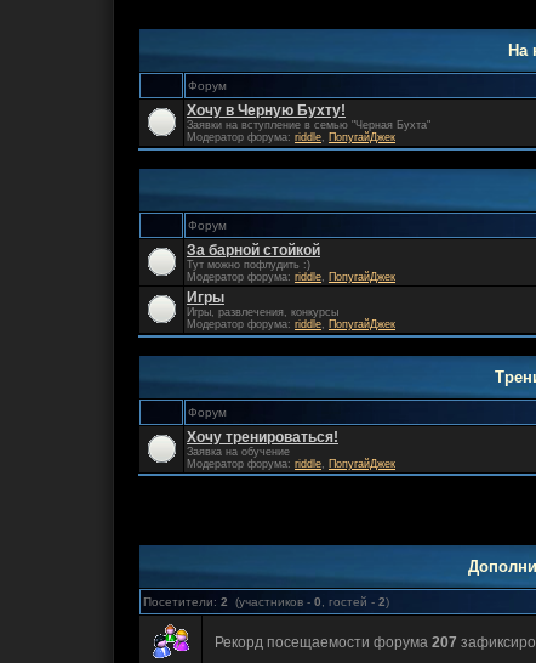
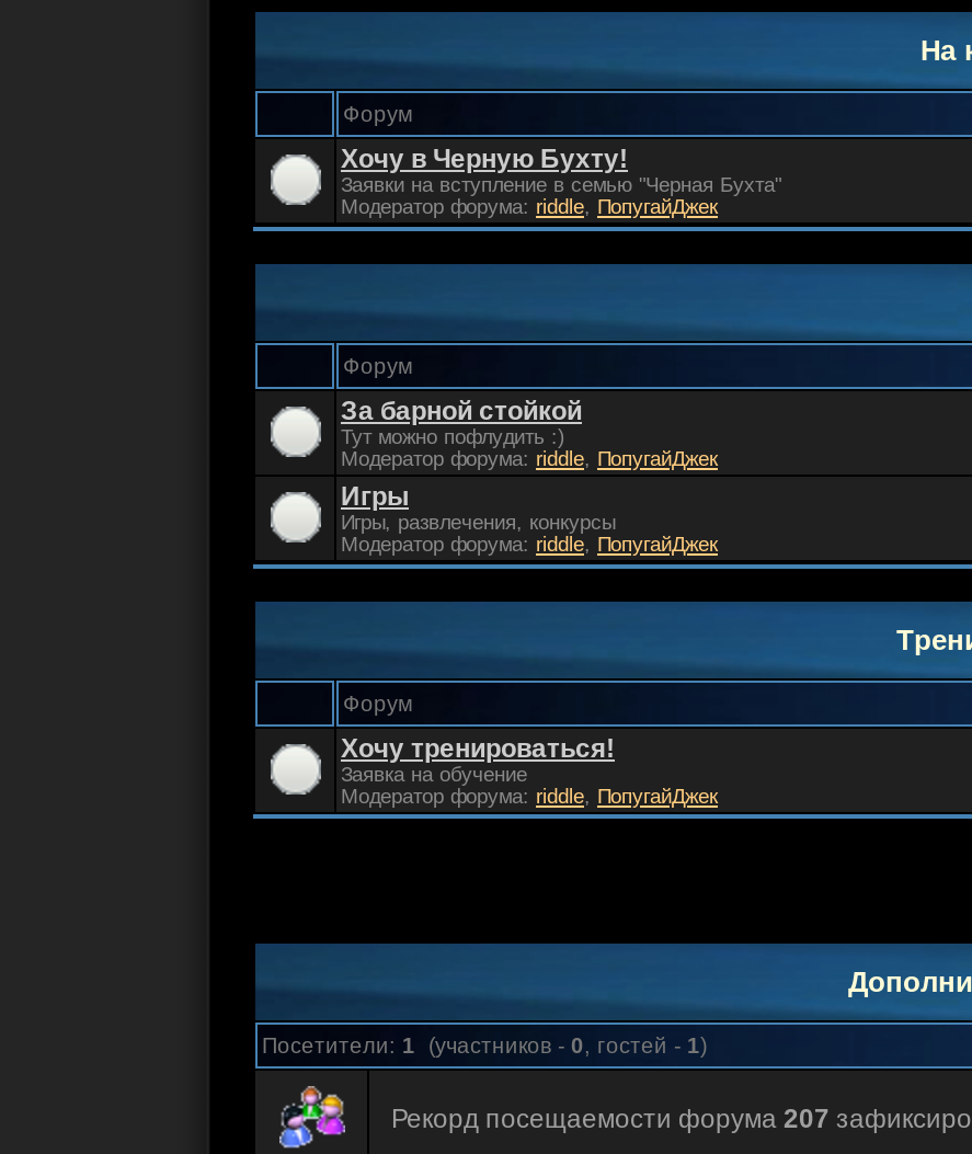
[143,595,389,608] Посетители: 2 (участников - 0, гостей - 2) -> [262,1033,707,1058] Посетители: 1 (участников - 0, гостей - 1)

